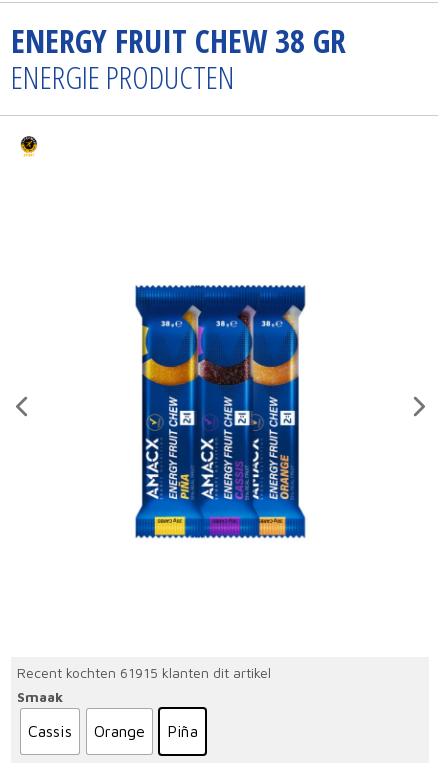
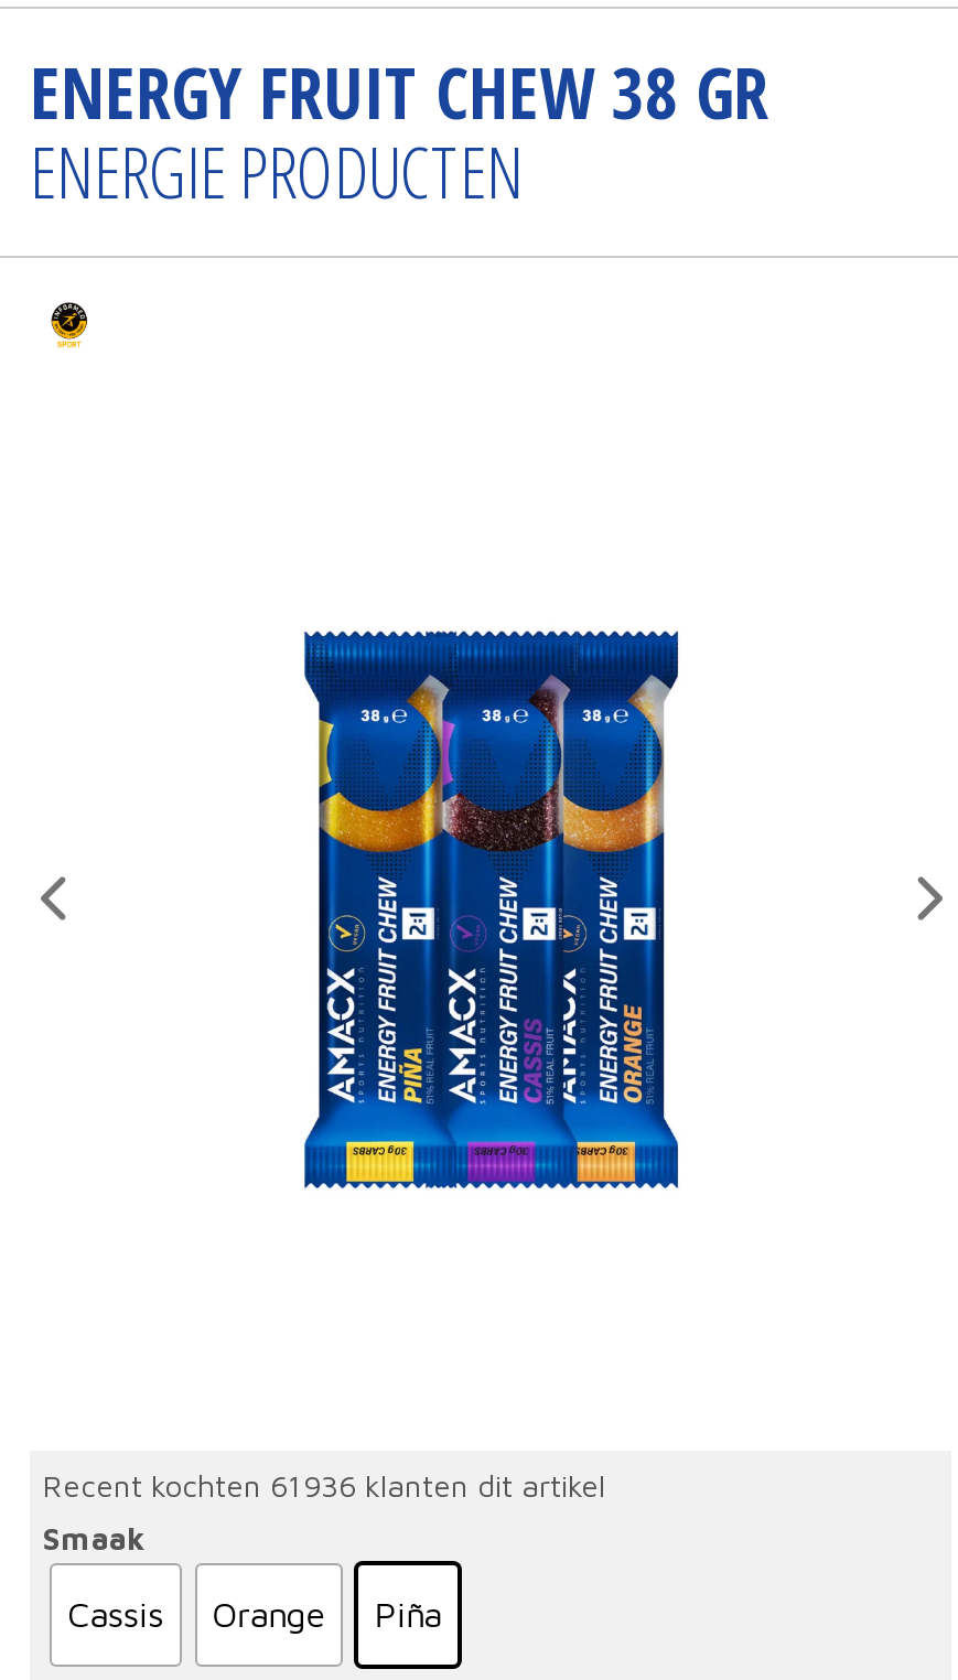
[17,663,271,680] Recent kochten 61915 klanten dit artikel -> [43,1465,605,1503] Recent kochten 61936 klanten dit artikel

